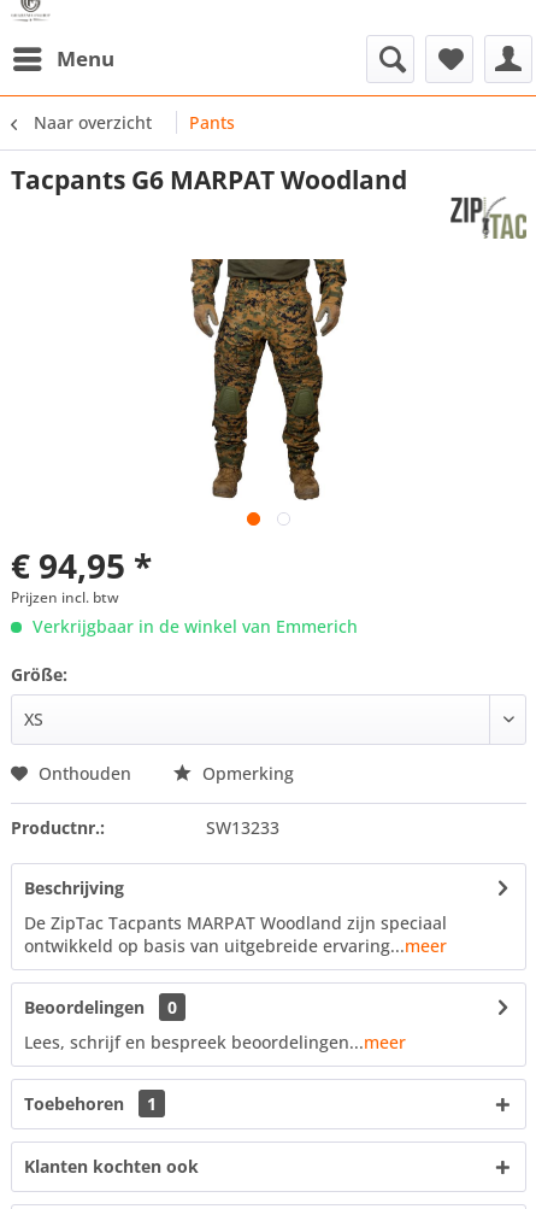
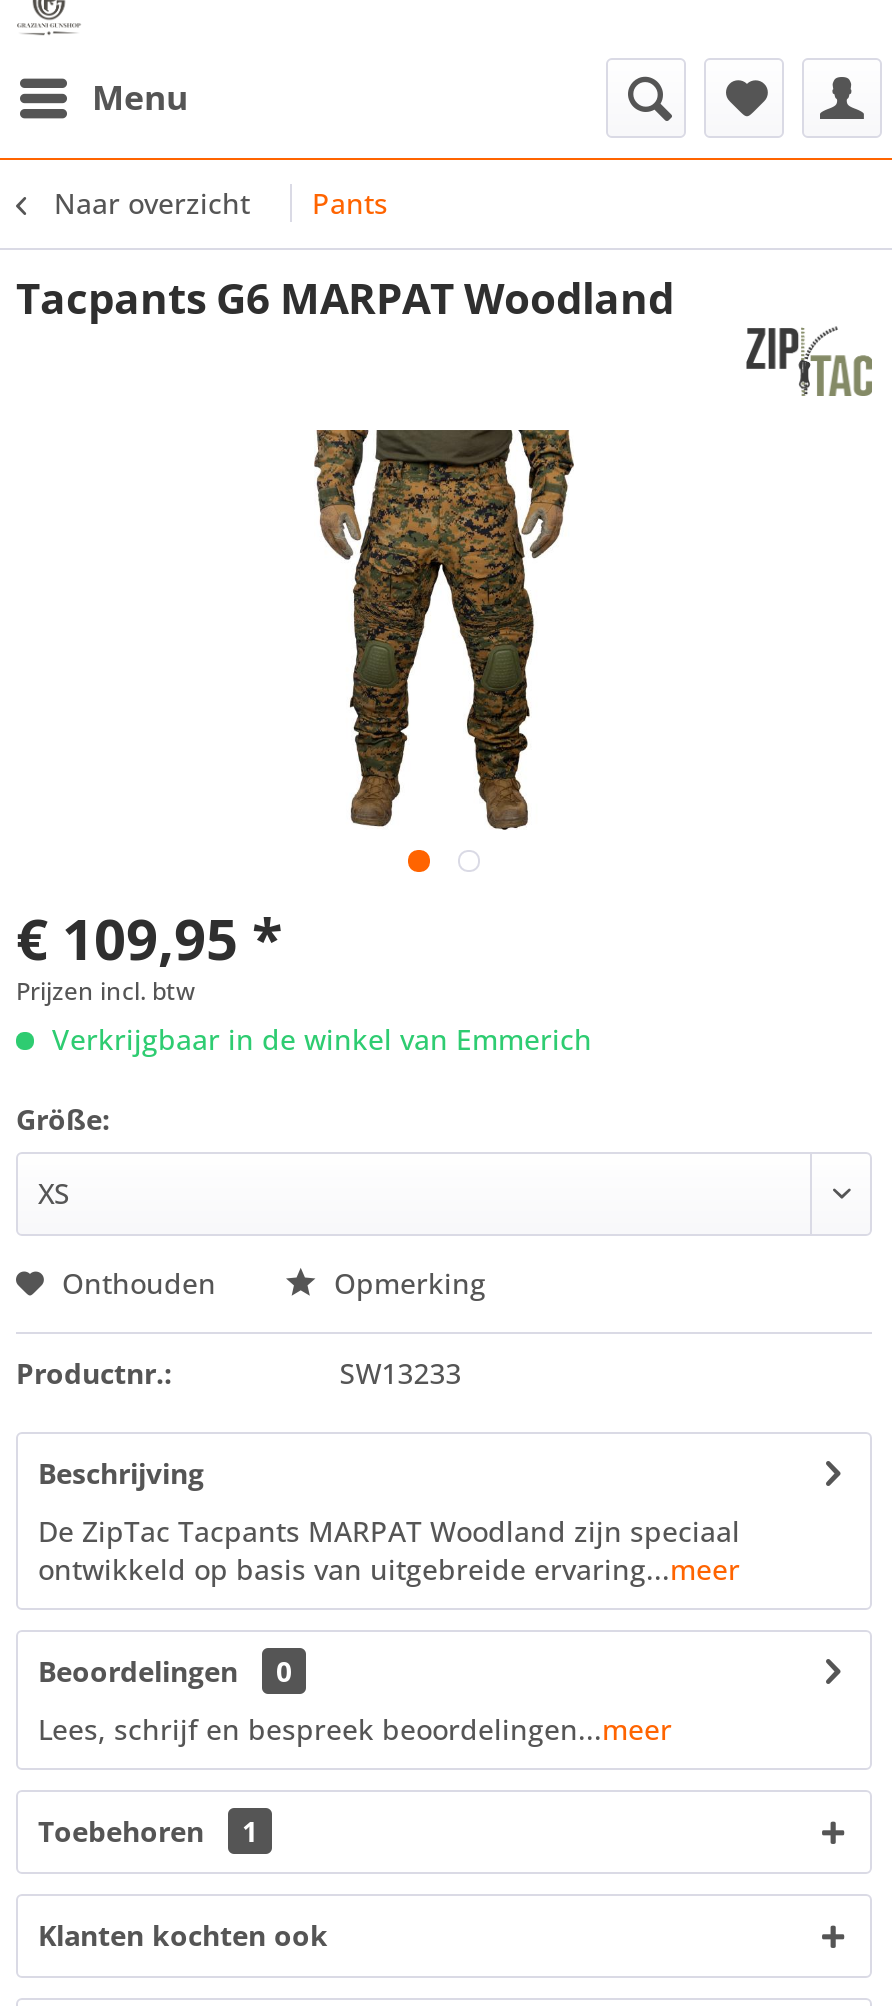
[11,542,152,588] € 94,95 * -> [16,900,282,976] € 109,95 *

